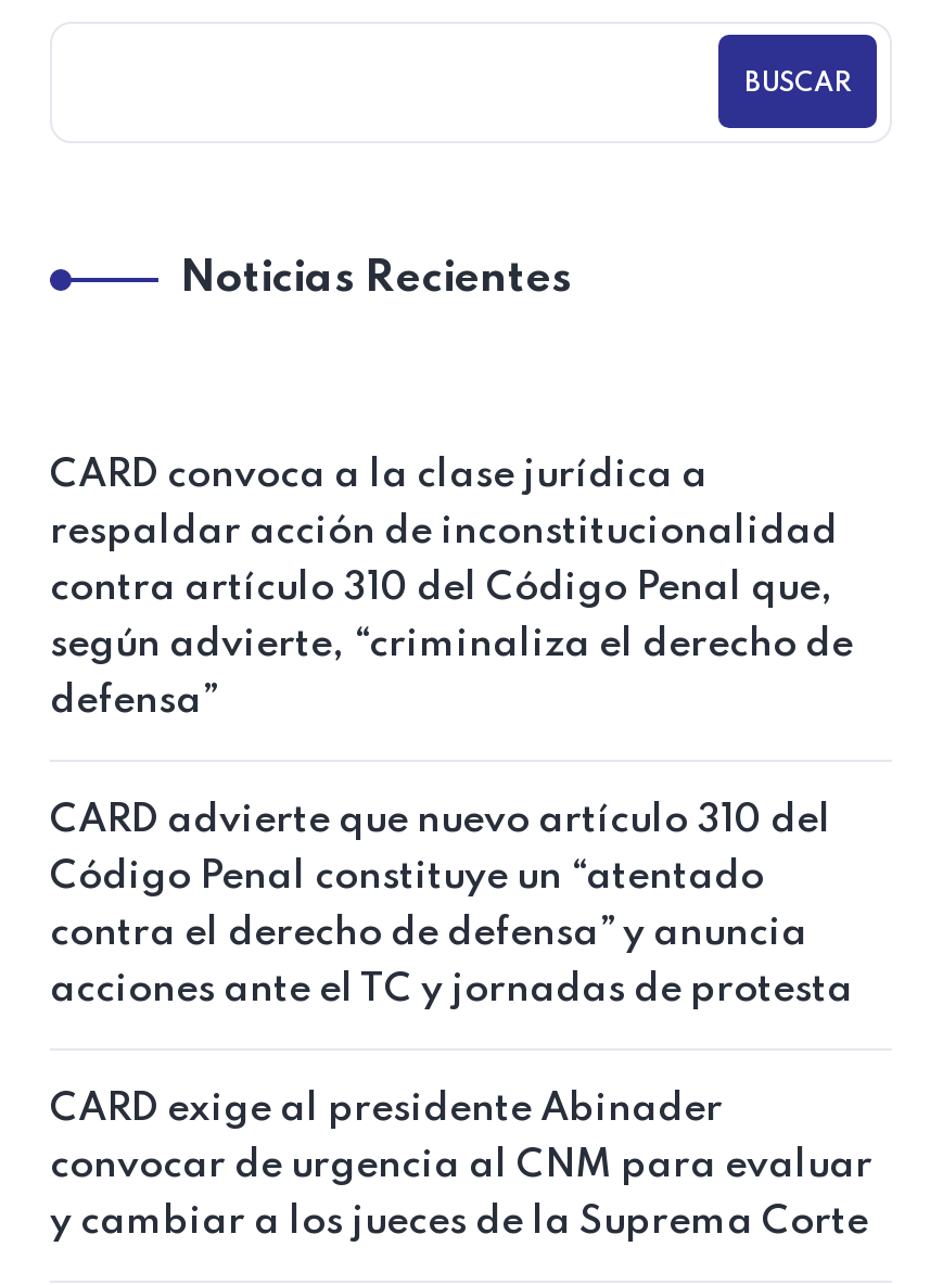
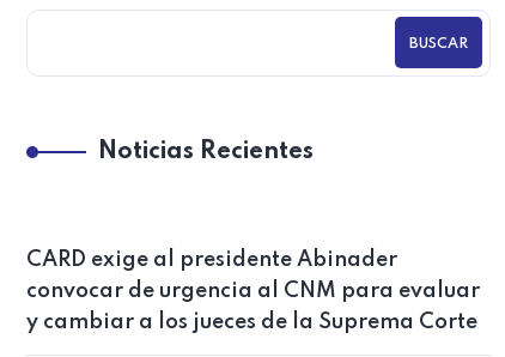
[50,455,853,1009] CARD convoca a la clase jurídica a | respaldar acción de inconstitucionalidad | contra artículo 310 del Código Penal que, | según advierte, “criminaliza el derecho de | defensa” | CARD advierte que nuevo artículo 310 del | Código Penal constituye un “atentado | contra el derecho de defensa” y anuncia | acciones ante el TC y jornadas de protesta -> none

